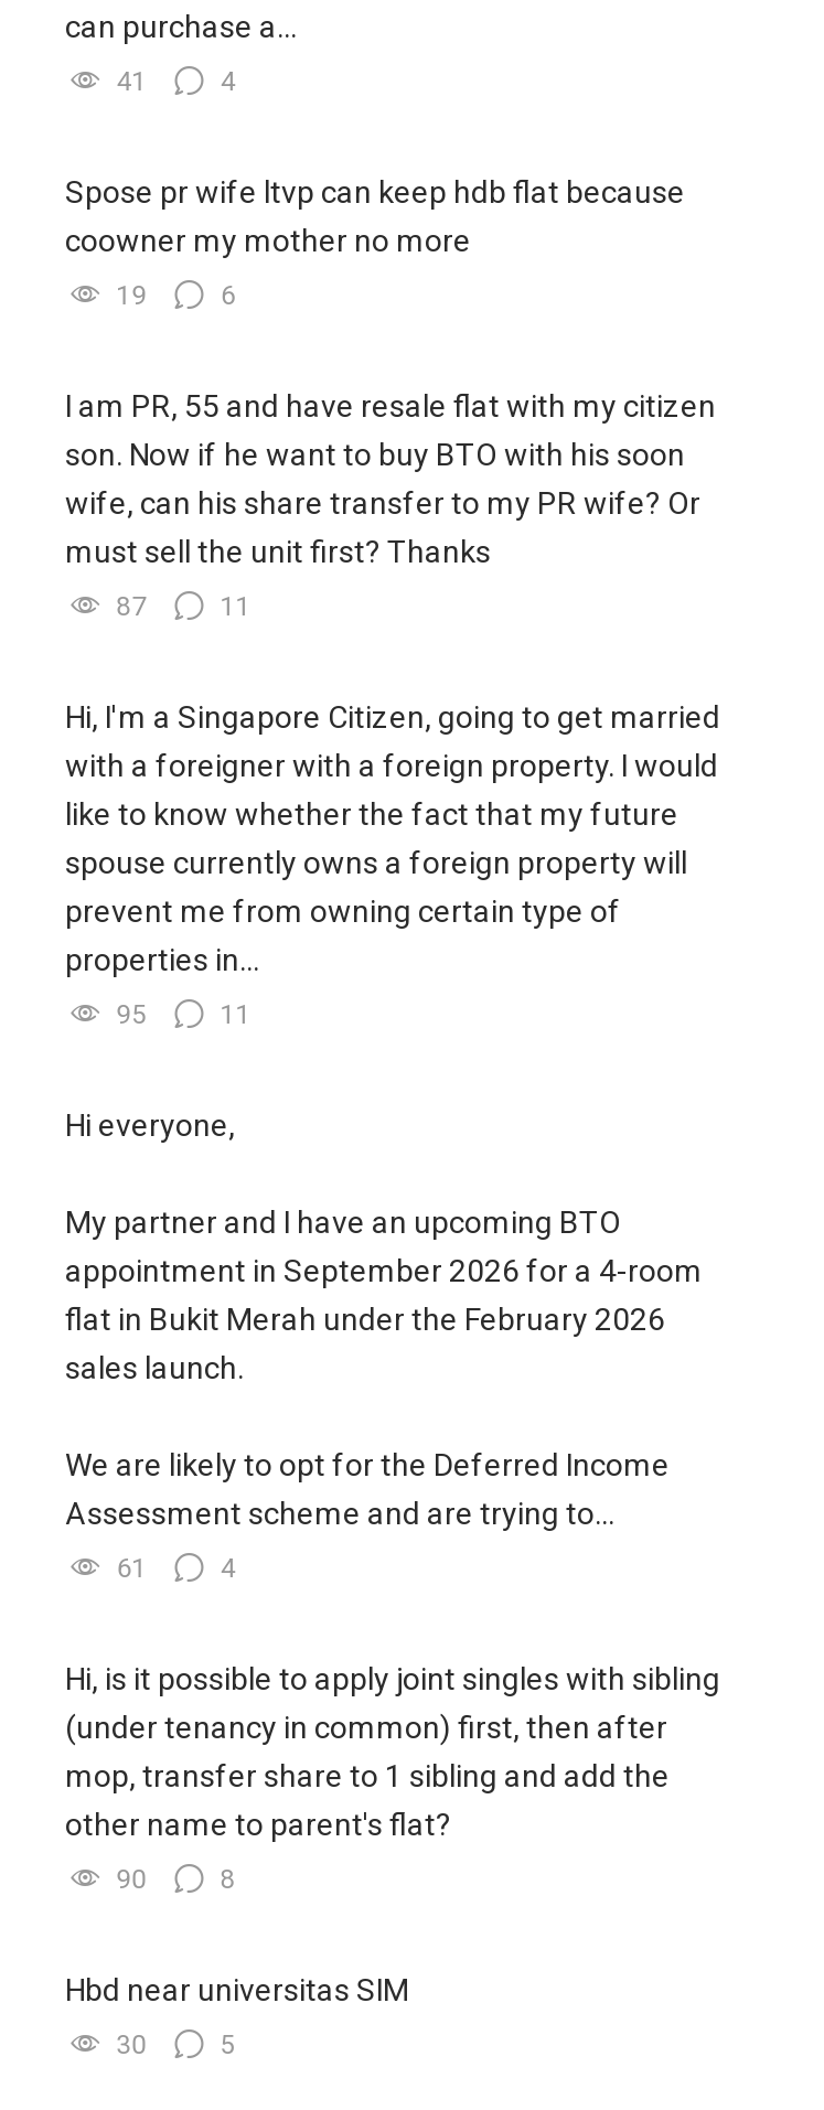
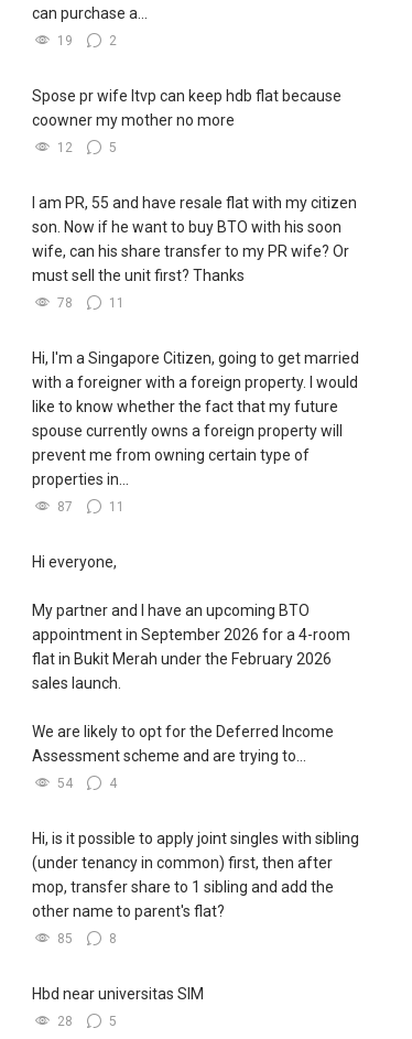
[116,67,147,98] 41 -> [58,33,73,49] 19
[220,67,236,98] 4 -> [109,33,117,49] 2
[116,281,147,312] 19 -> [58,140,73,156] 12
[220,281,236,312] 6 -> [109,140,117,156] 5
[116,592,147,623] 87 -> [58,296,73,311] 78
[116,1000,147,1031] 95 -> [58,499,73,515] 87
[116,1554,147,1585] 61 -> [58,776,73,791] 54
[116,1865,147,1896] 90 -> [58,931,73,947] 85
[116,2030,147,2061] 30 -> [58,1014,73,1029] 28

